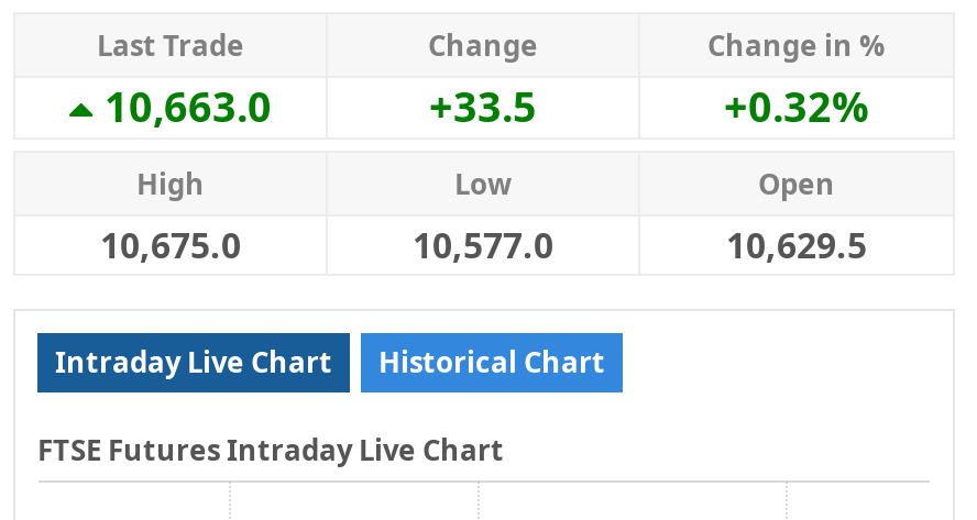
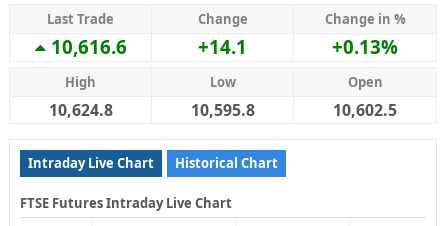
[94,78,272,133] 10,663.0 -> [45,34,126,59] 10,616.6
[429,78,537,133] +33.5 -> [198,34,247,59] +14.1
[724,78,869,133] +0.32% -> [332,34,398,59] +0.13%
[100,221,241,270] 10,675.0 -> [48,99,112,121] 10,624.8
[413,221,553,270] 10,577.0 -> [190,99,254,121] 10,595.8
[726,221,867,270] 10,629.5 -> [333,99,397,121] 10,602.5

